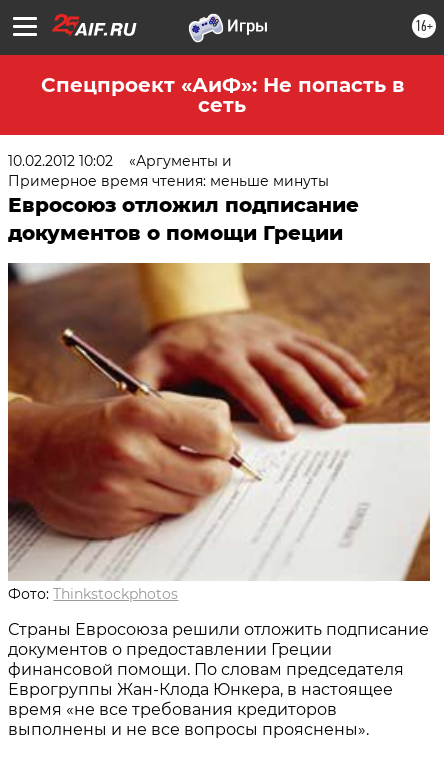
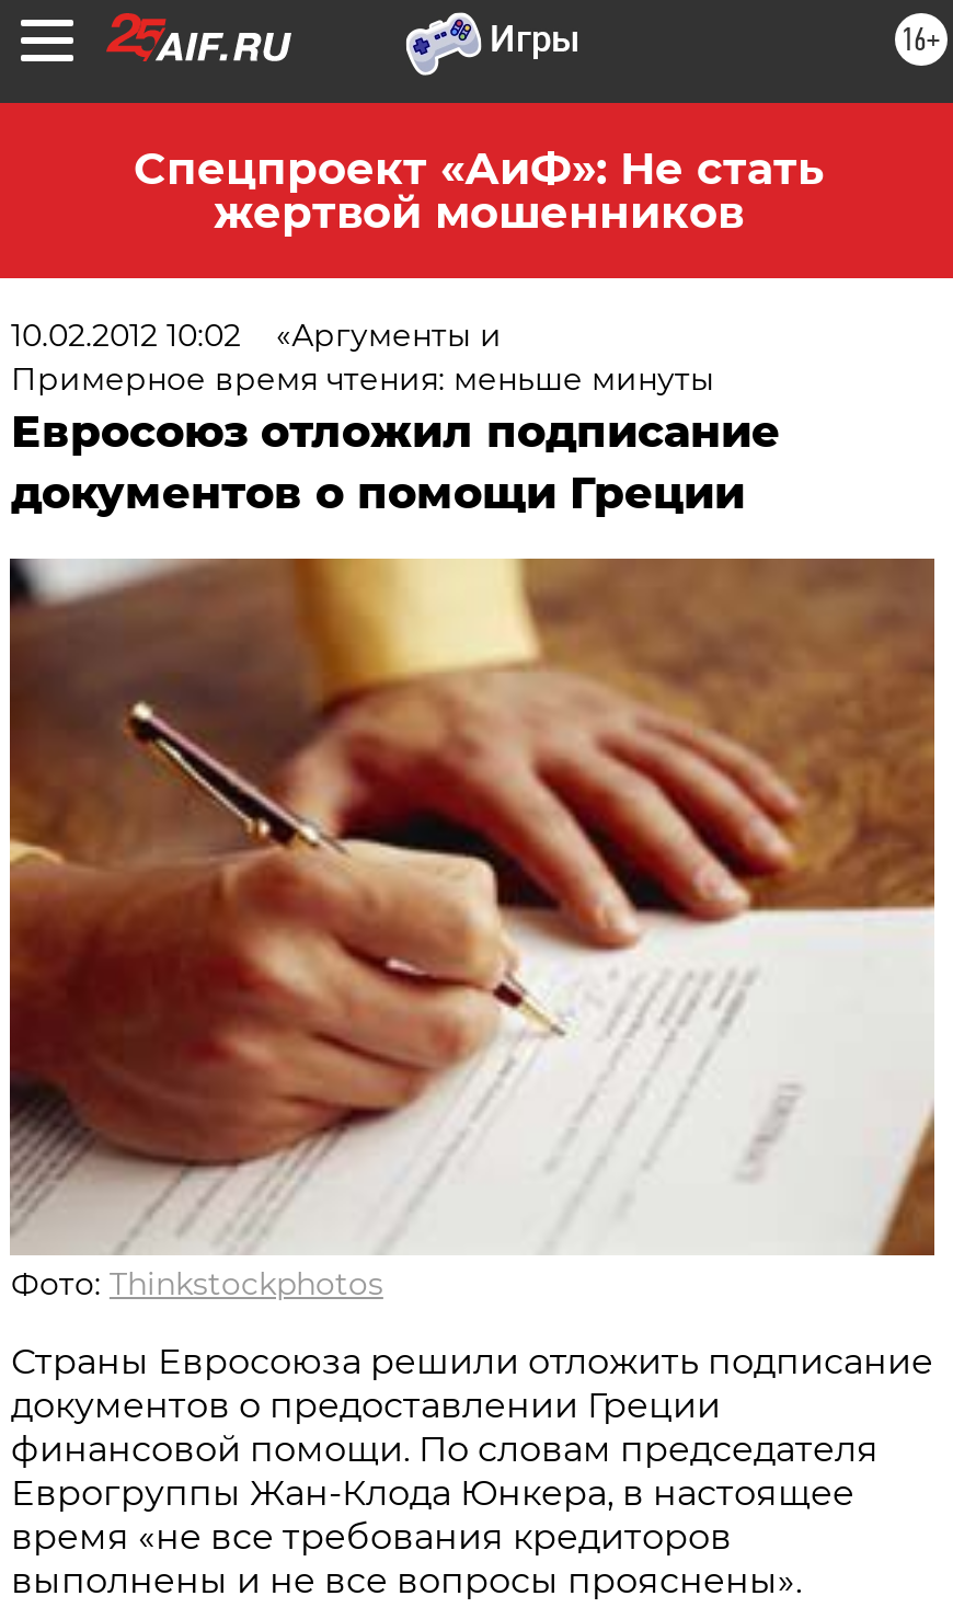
[40,73,403,117] Спецпроект «АиФ»: Не попасть в | сеть -> [134,142,824,239] Спецпроект «АиФ»: Не стать | жертвой мошенников

